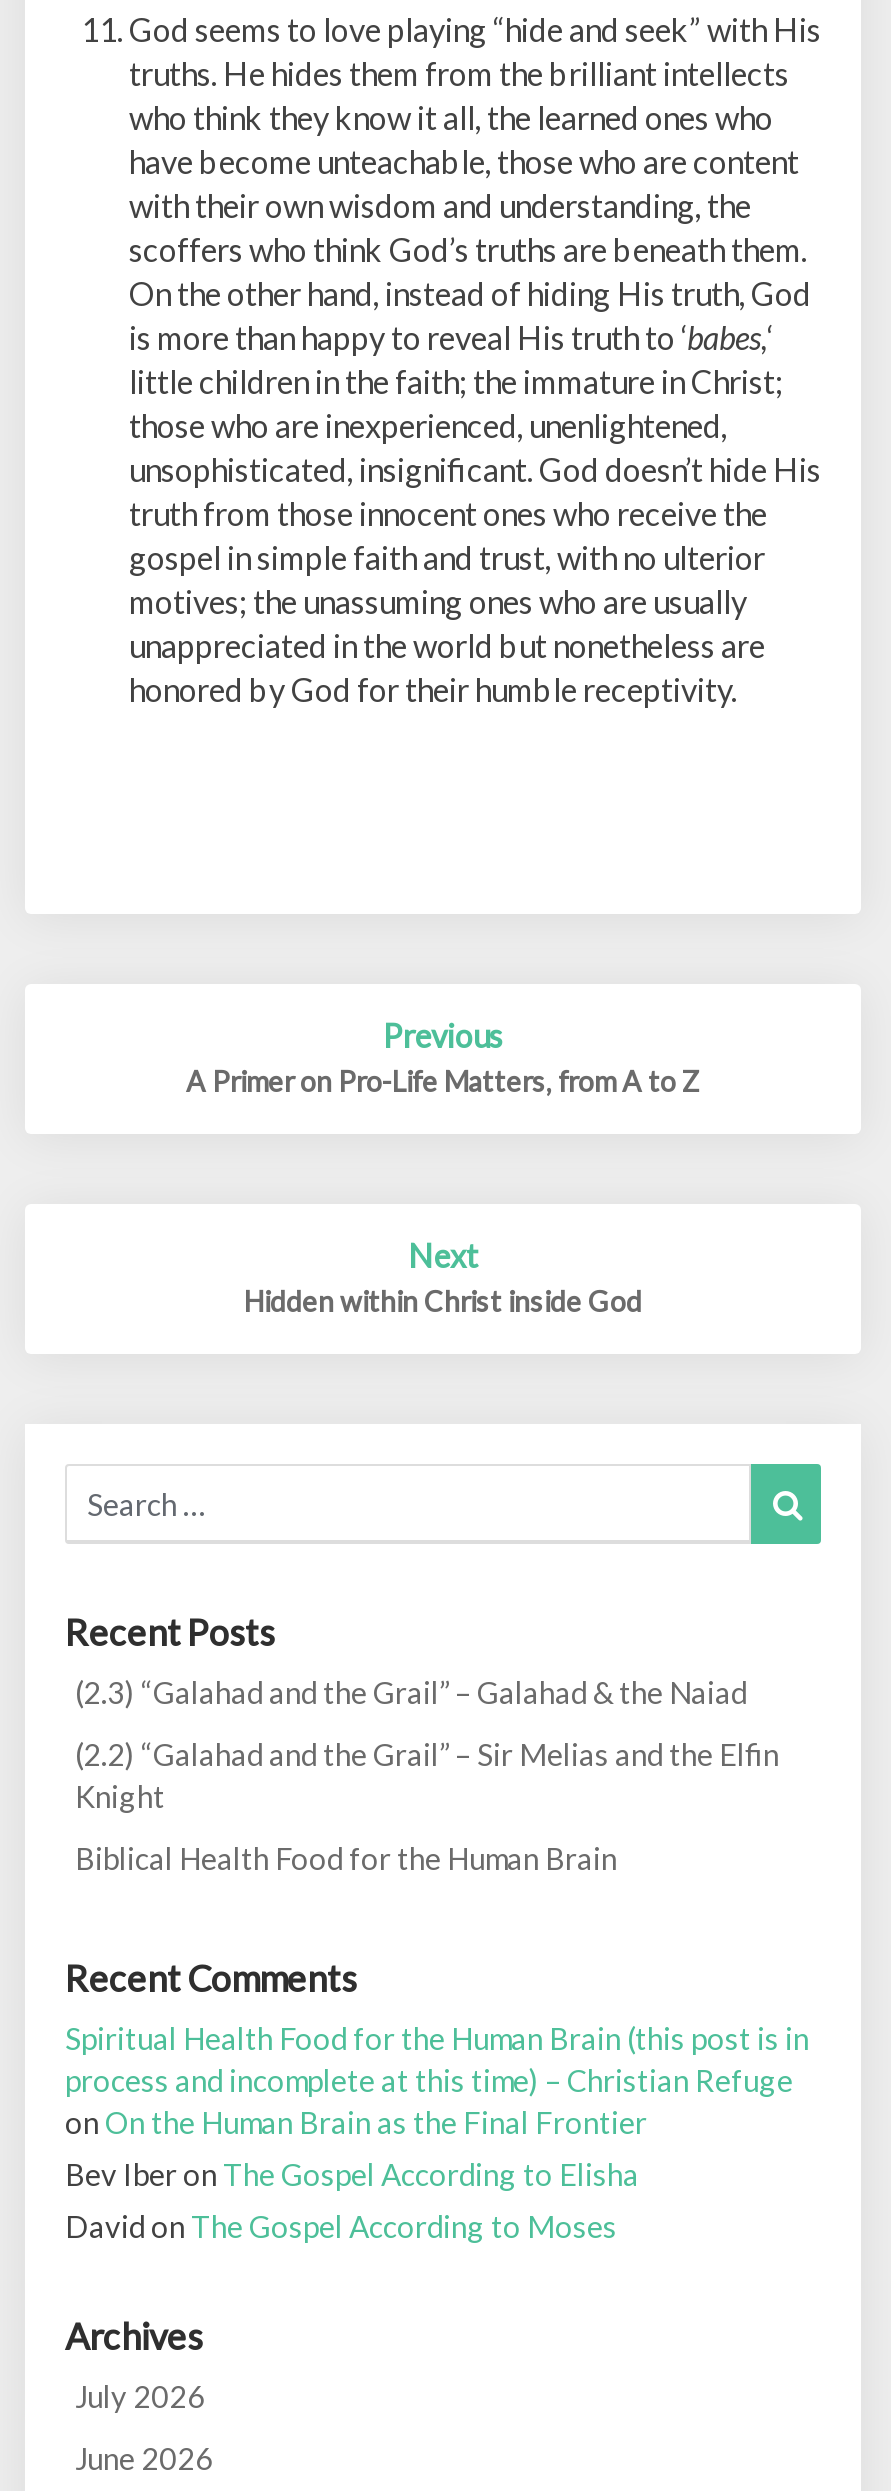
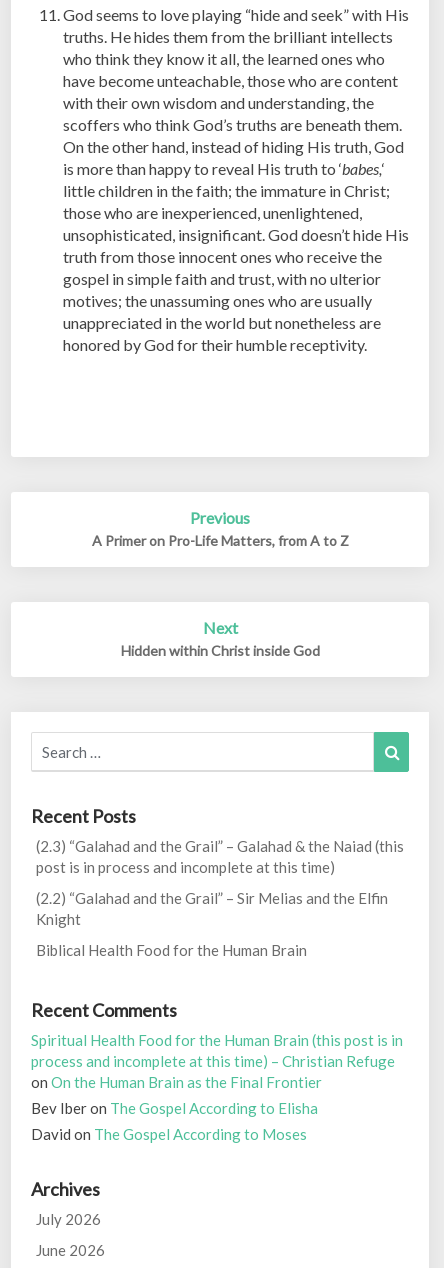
[75,1674,747,1710] (2.3) “Galahad and the Grail” – Galahad & the Naiad -> [36,837,404,876] (2.3) “Galahad and the Grail” – Galahad & the Naiad (this | post is in process and incomplete at this time)

